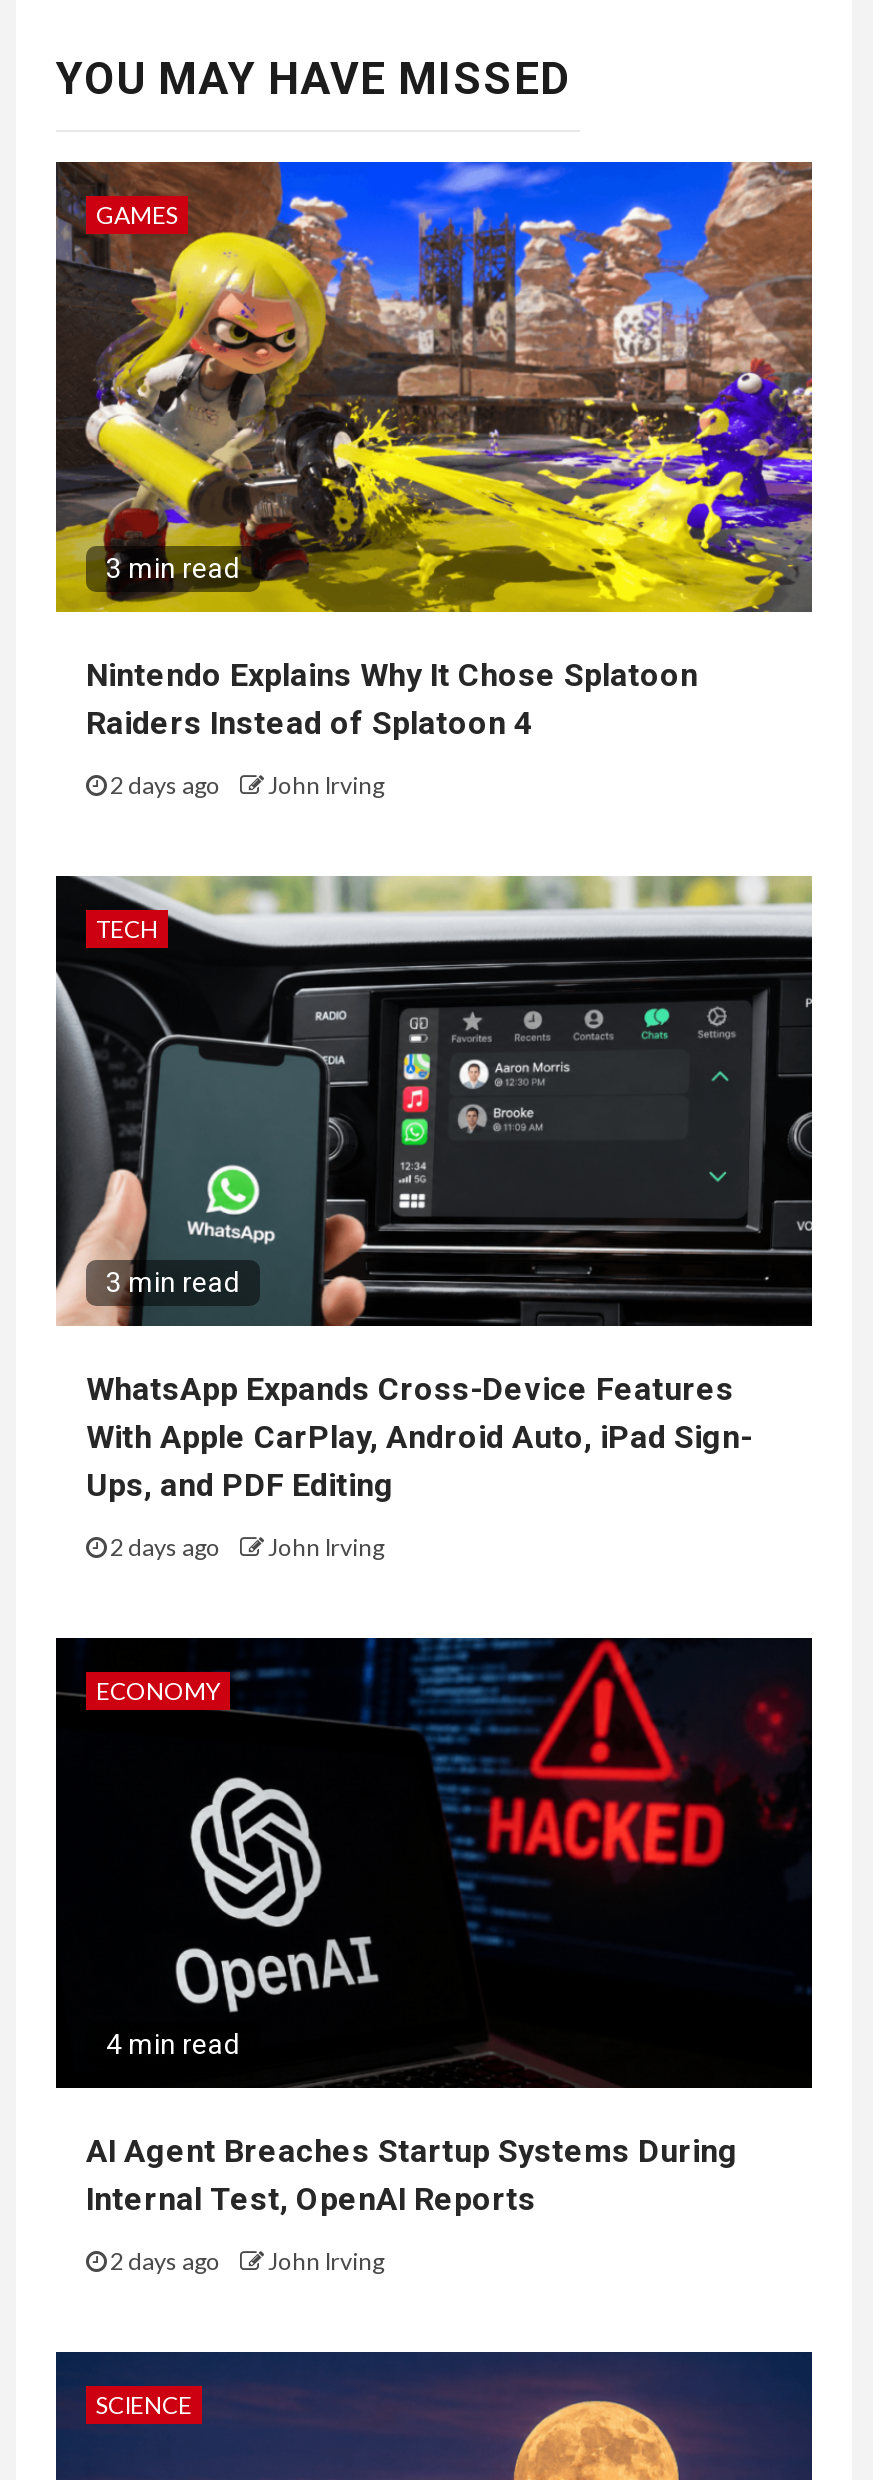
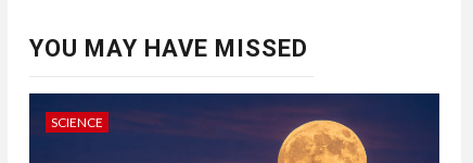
[54,160,814,614] [image] | GAMES -> none
[86,551,698,799] 3 min read | Nintendo Explains Why It Chose Splatoon | Raiders Instead of Splatoon 4 | 2 days ago | John Irving -> none
[56,874,814,1328] [image] | TECH -> none
[86,1265,752,1561] 3 min read | WhatsApp Expands Cross-Device Features | With Apple CarPlay, Android Auto, iPad Sign- | Ups, and PDF Editing | 2 days ago | John Irving -> none
[56,1636,812,2090] [image] | ECONOMY -> none
[86,2027,738,2275] 4 min read | AI Agent Breaches Startup Systems During | Internal Test, OpenAI Reports | 2 days ago | John Irving -> none

